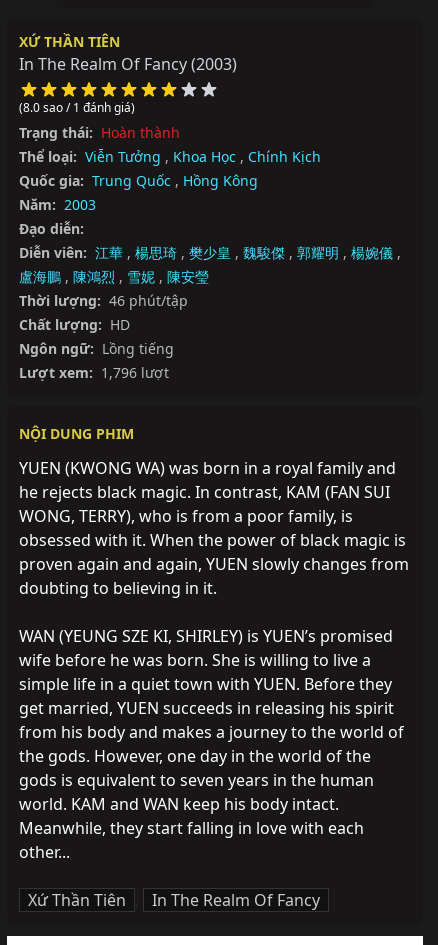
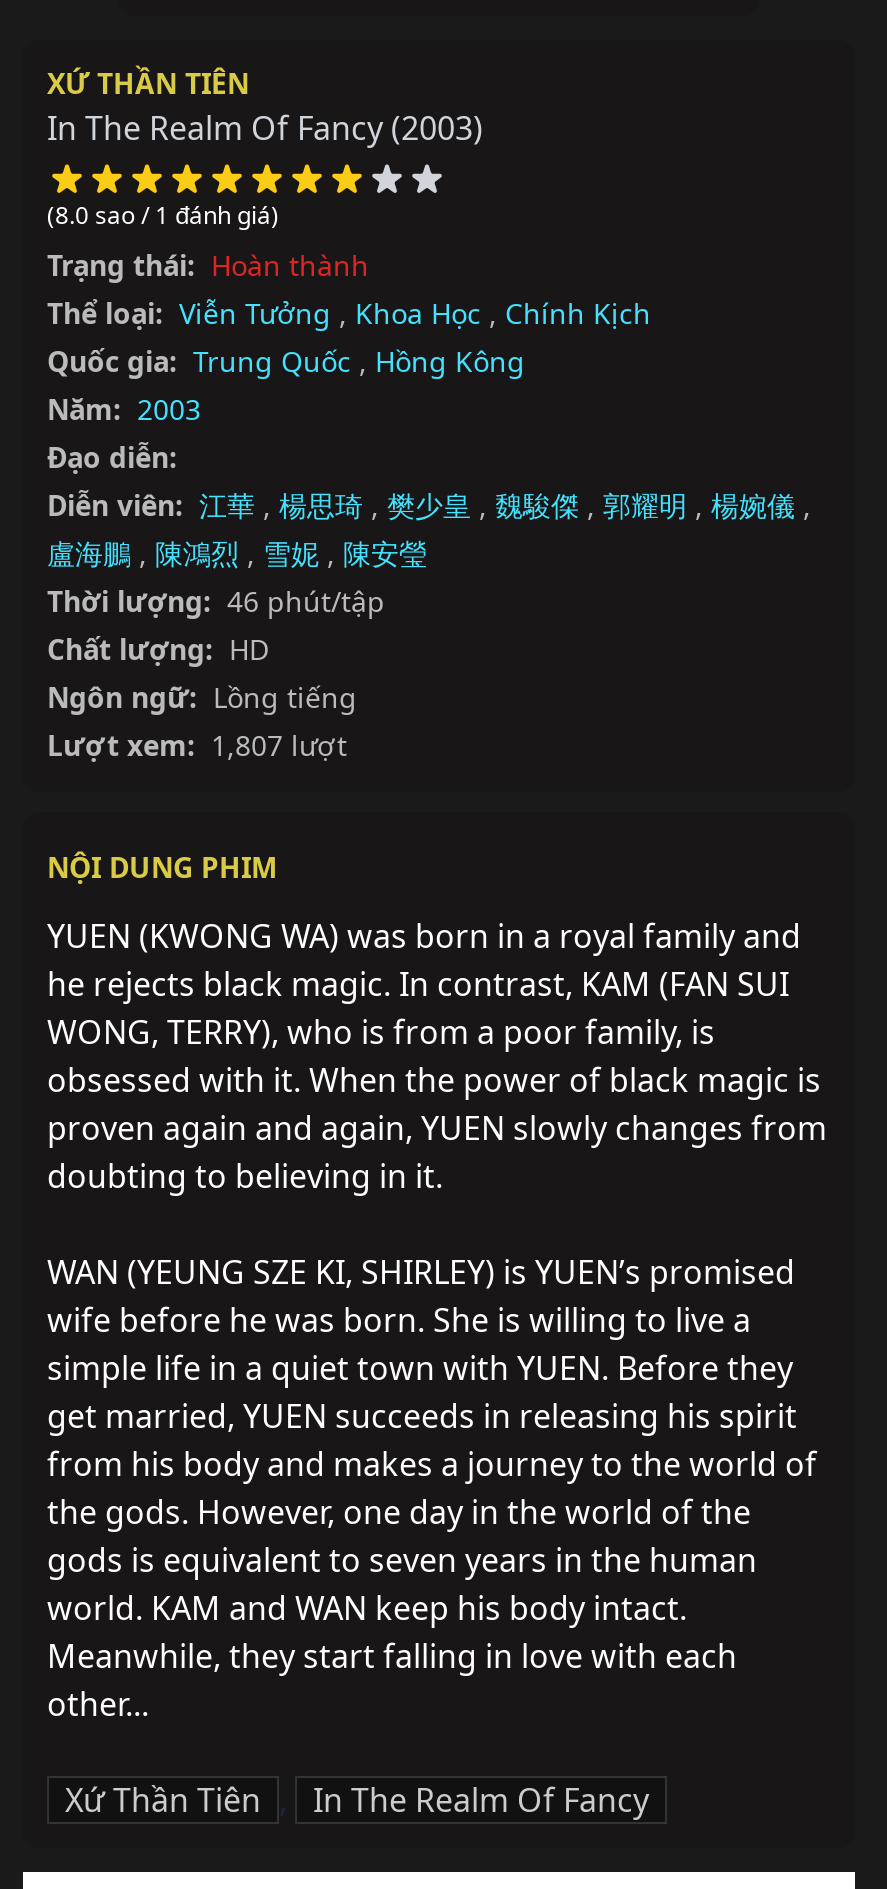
[19,363,169,382] Lượt xem: 1,796 lượt -> [47,725,347,763] Lượt xem: 1,807 lượt

